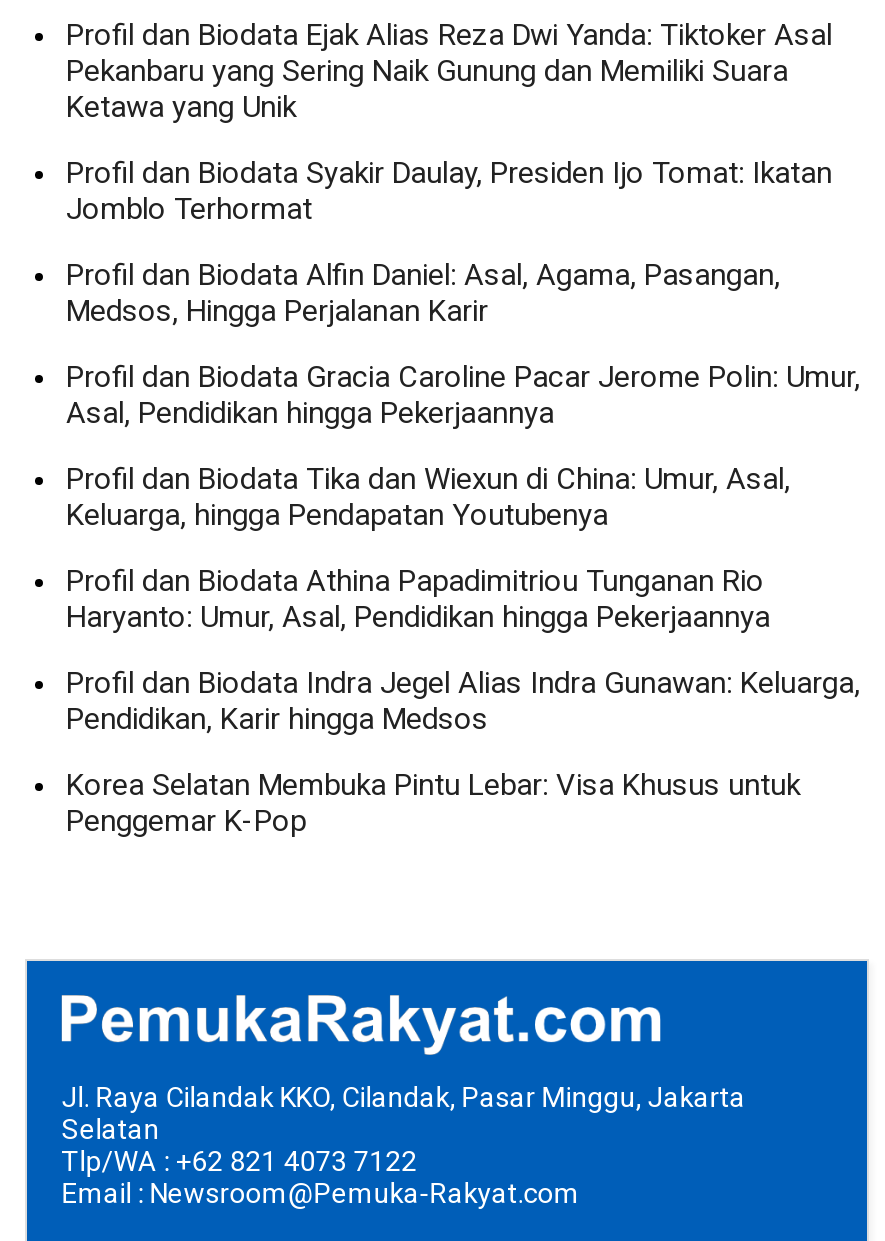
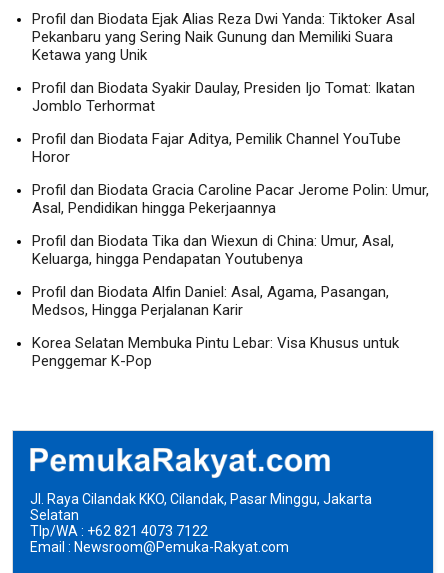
none -> [32,130,401,166] Profil dan Biodata Fajar Aditya, Pemilik Channel YouTube | Horor
moved [66,257,780,329] -> [32,283,389,319]: Profil dan Biodata Alfin Daniel: Asal, Agama, Pasangan, | Medsos, Hingga Perjalanan Karir
[66,563,860,737] Profil dan Biodata Athina Papadimitriou Tunganan Rio | Haryanto: Umur, Asal, Pendidikan hingga Pekerjaannya | Profil dan Biodata Indra Jegel Alias Indra Gunawan: Keluarga, | Pendidikan, Karir hingga Medsos -> none

